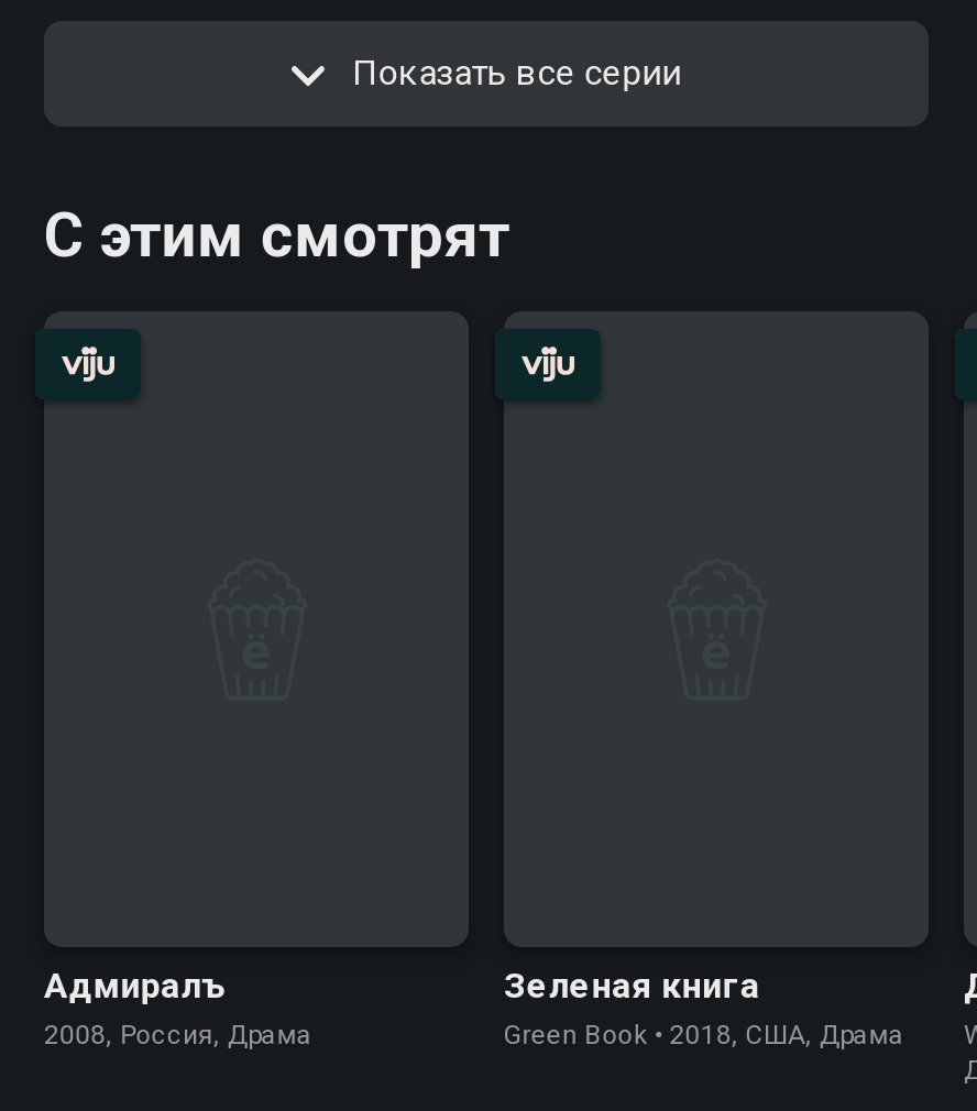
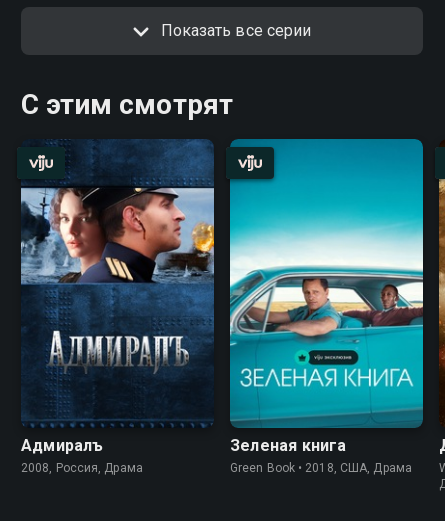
none -> [20,140,215,427] [image]
none -> [229,139,424,428] [image]

